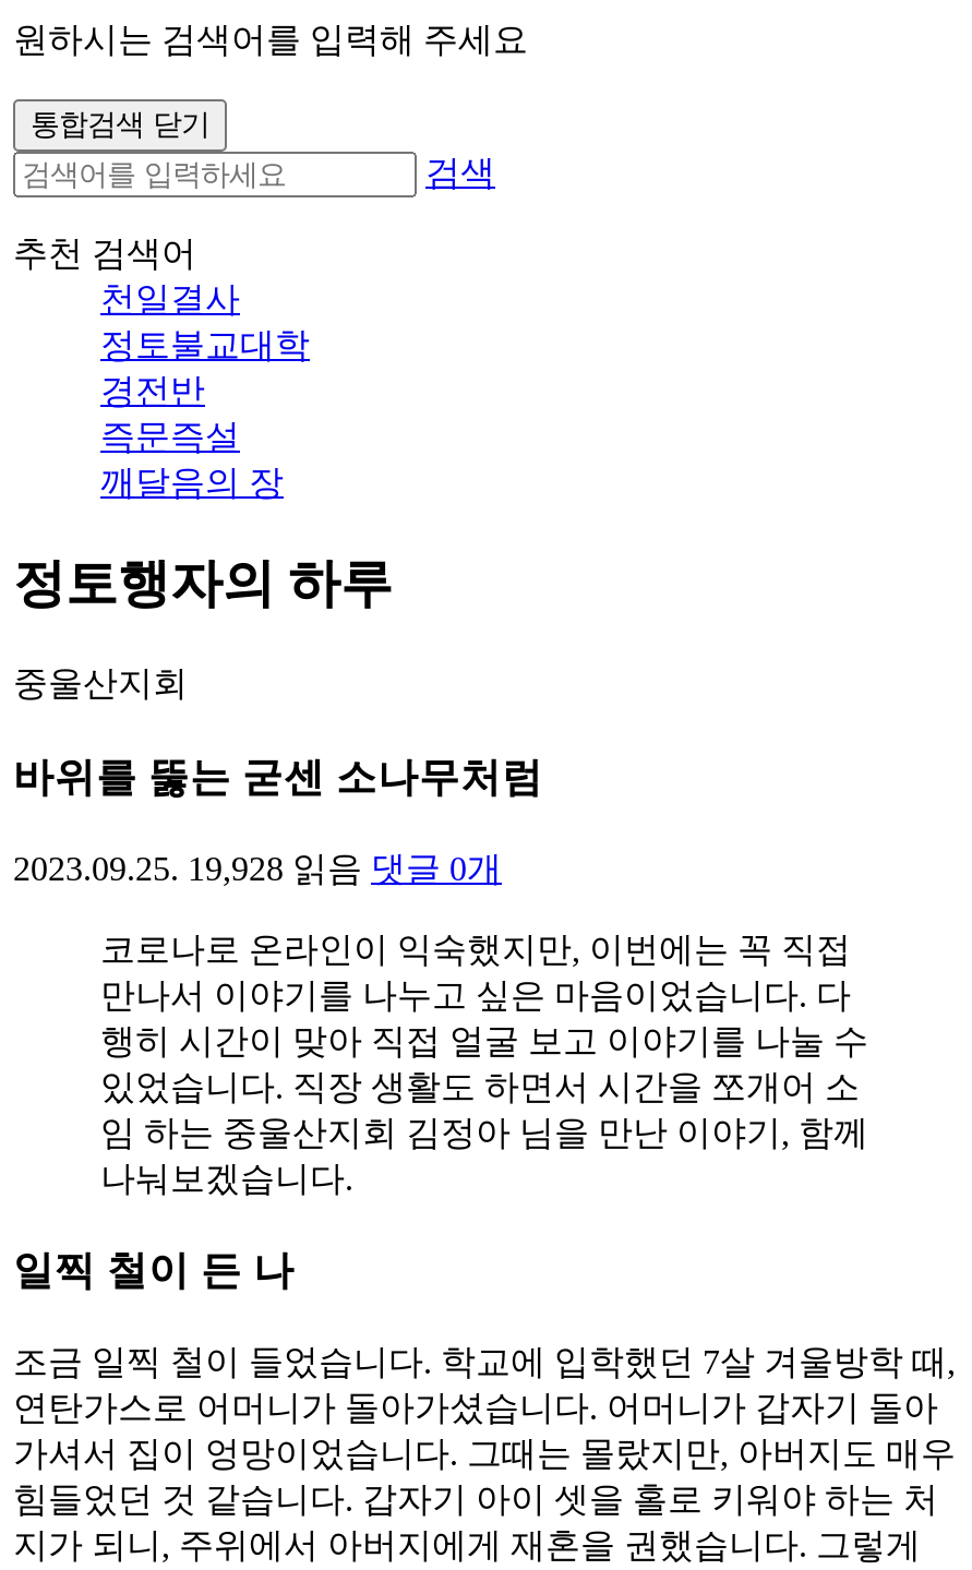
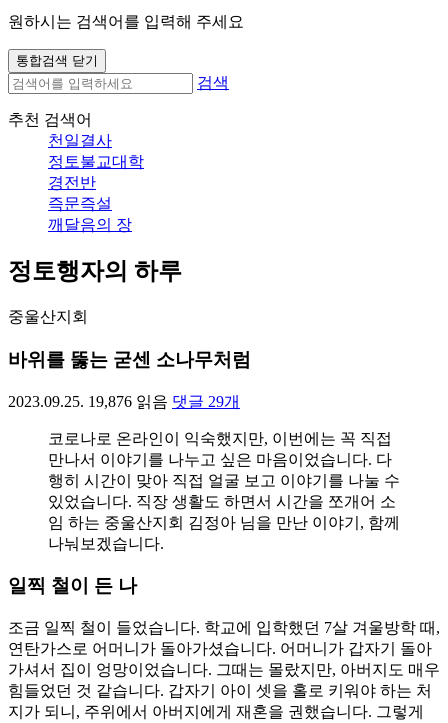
[13,849,502,887] 2023.09.25. 19,928 읽음 댓글 0개 -> [8,393,240,410] 2023.09.25. 19,876 읽음 댓글 29개

